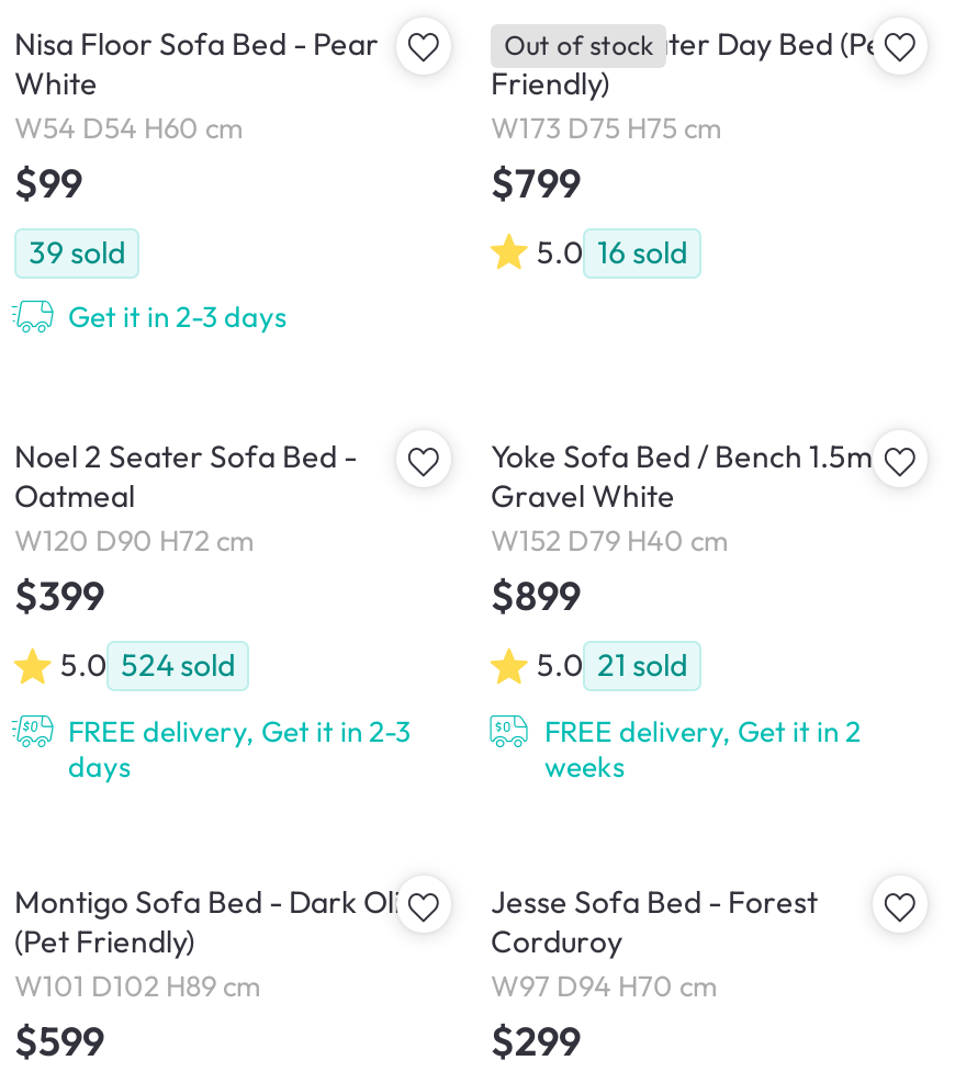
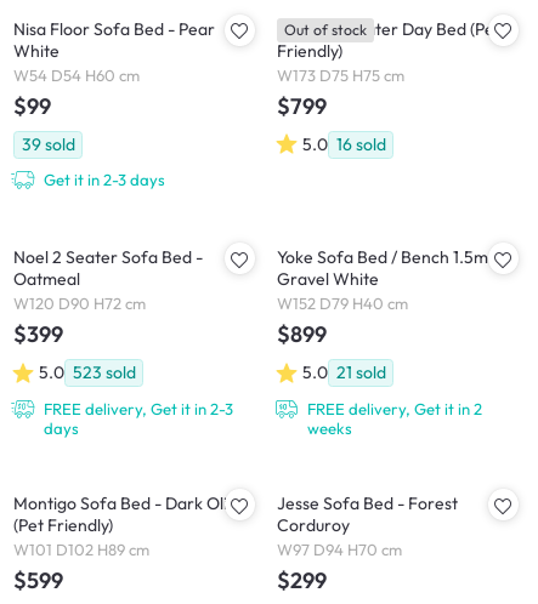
[60,646,235,686] 5.0 524 sold -> [39,362,136,384] 5.0 523 sold

